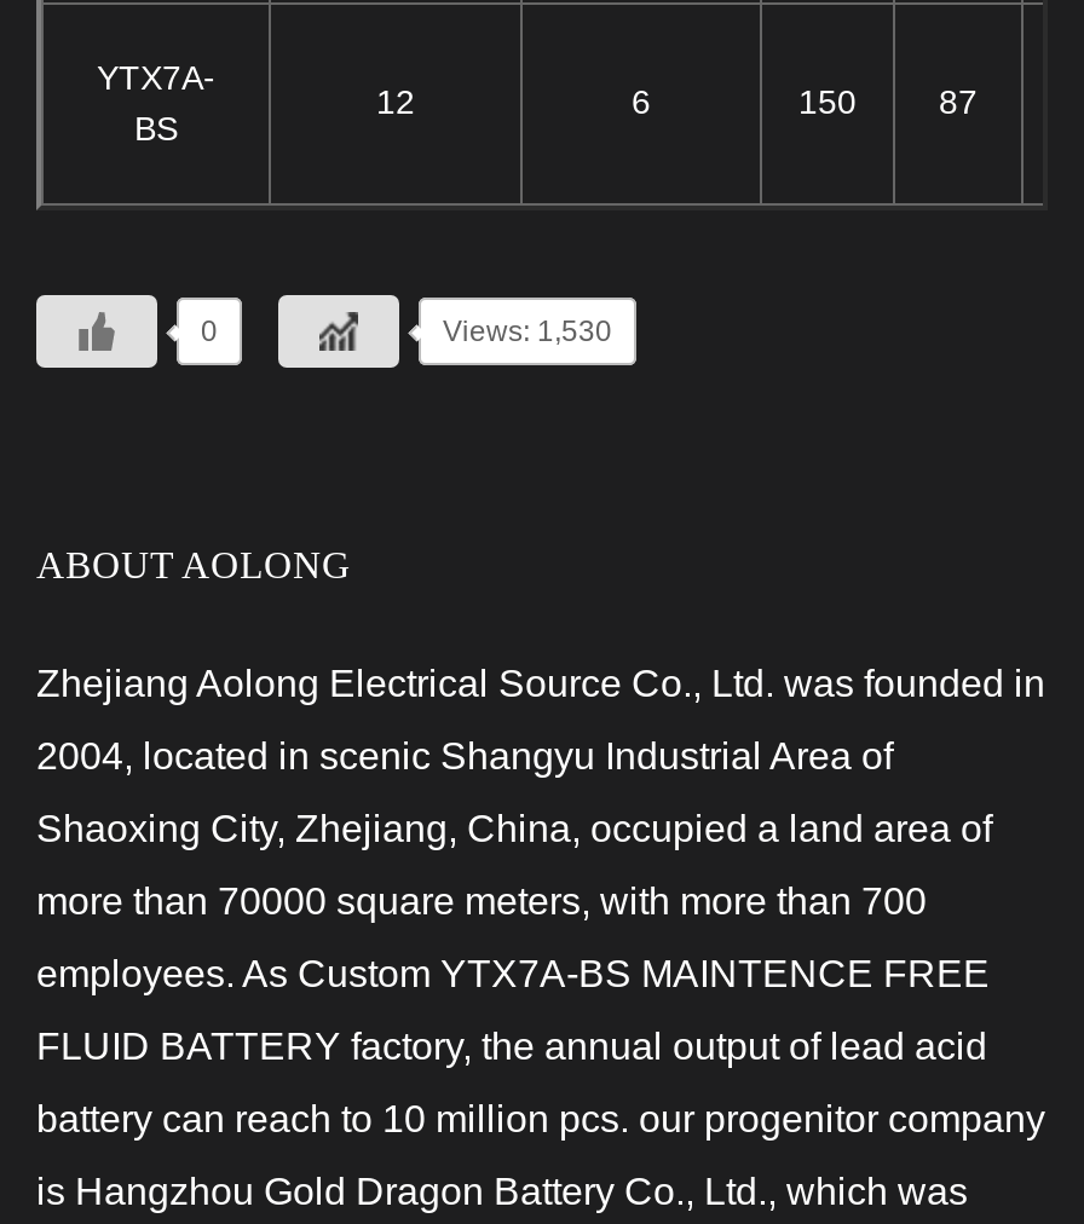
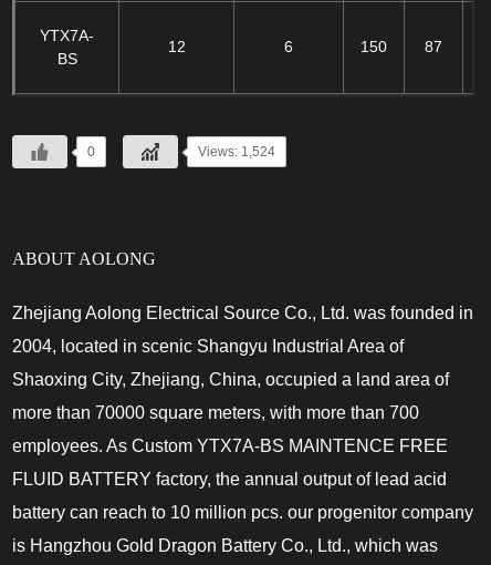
[443,316,612,350] Views: 1,530 -> [198,145,275,160] Views: 1,524

